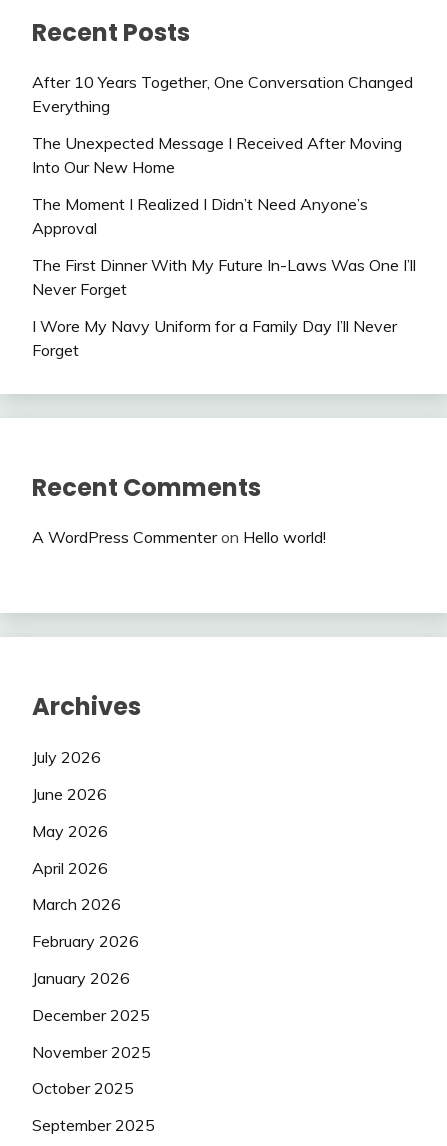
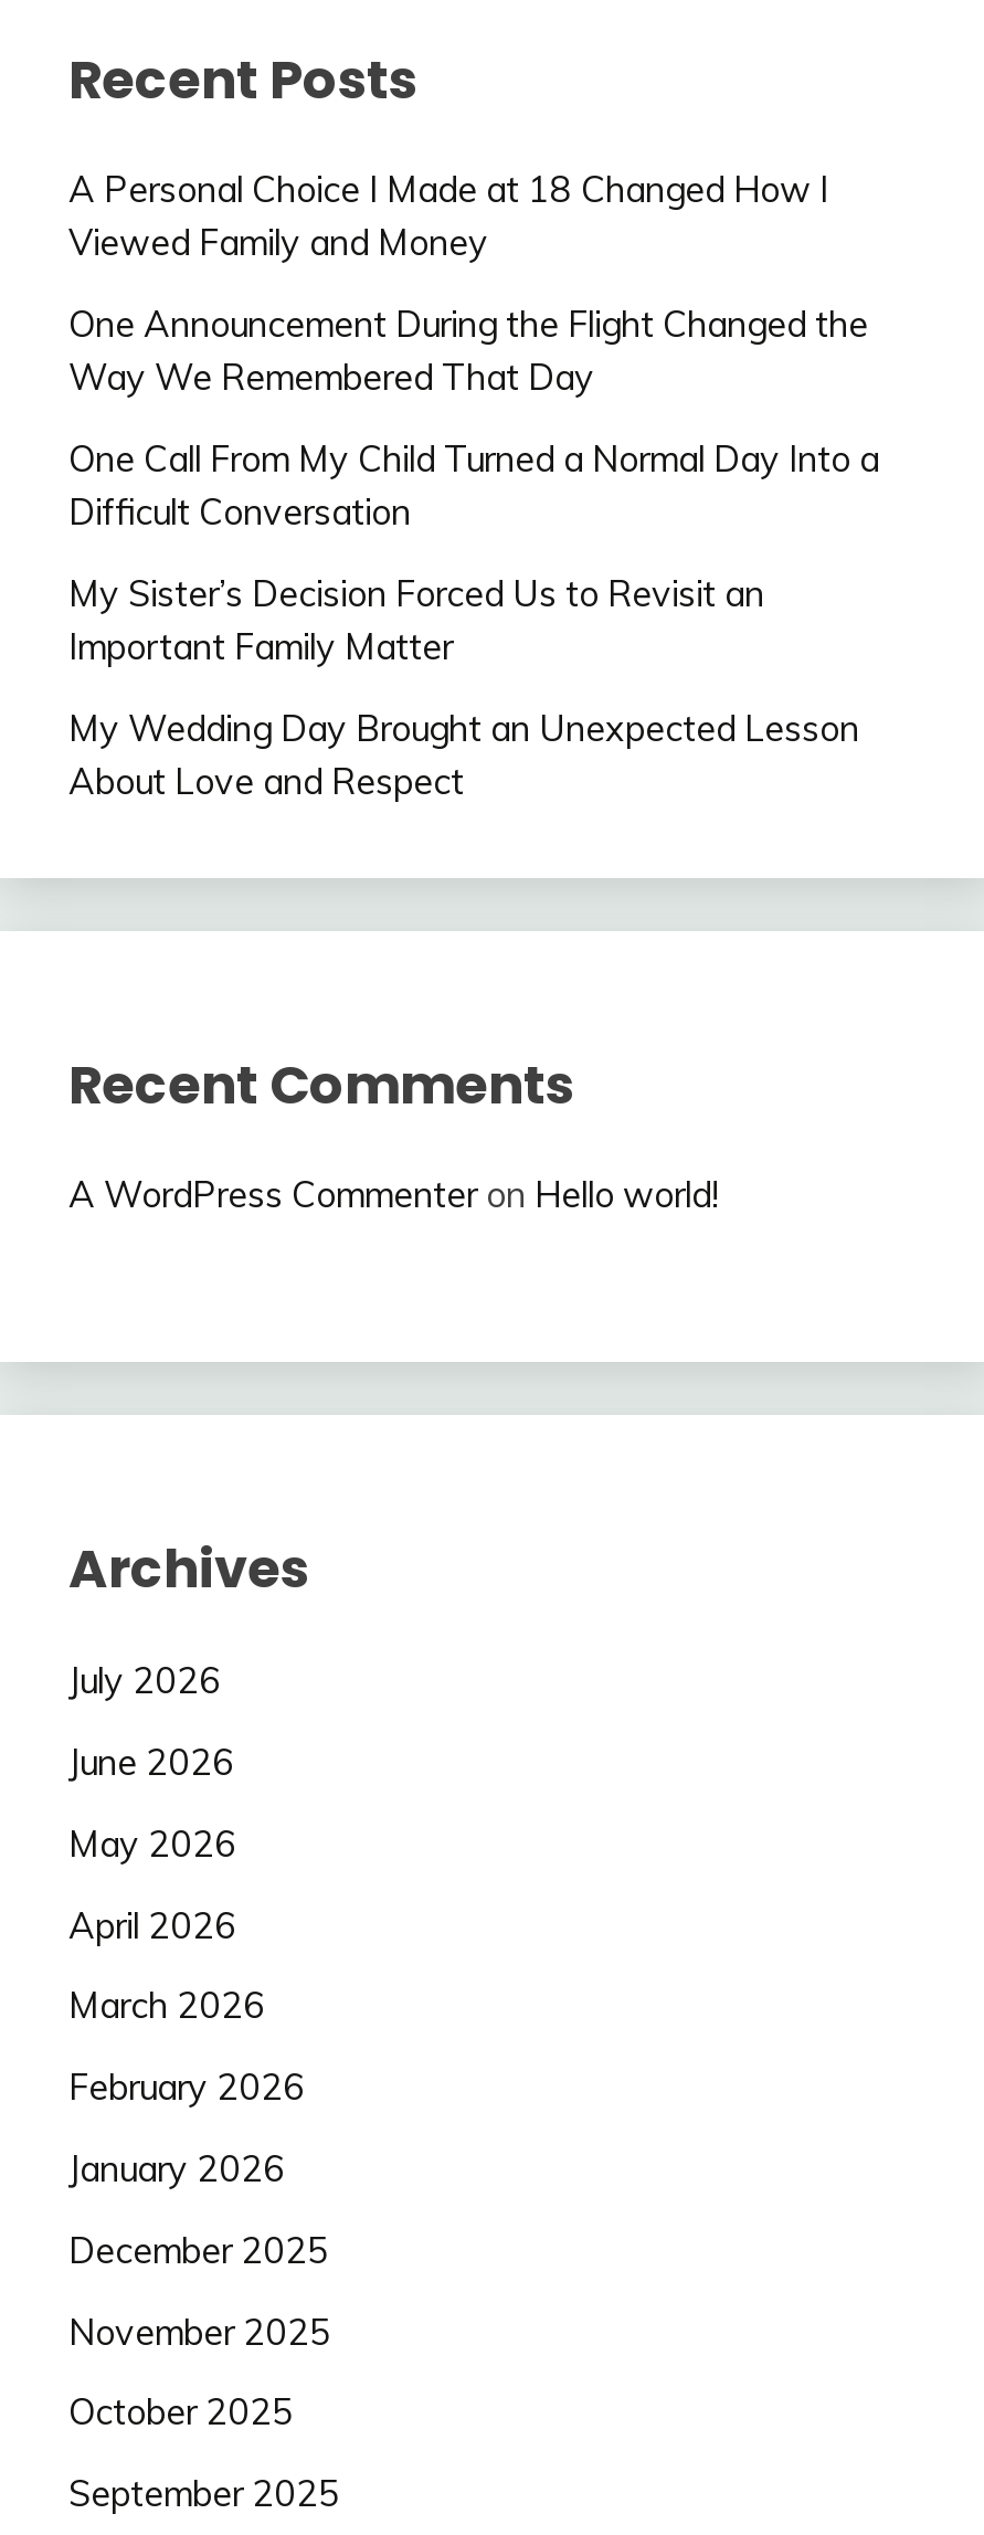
[32,72,413,116] After 10 Years Together, One Conversation Changed | Everything -> [68,168,828,265] A Personal Choice I Made at 18 Changed How I | Viewed Family and Money
[32,133,402,177] The Unexpected Message I Received After Moving | Into Our New Home -> [68,302,868,399] One Announcement During the Flight Changed the | Way We Remembered That Day
[32,194,368,238] The Moment I Realized I Didn’t Need Anyone’s | Approval -> [68,436,879,534] One Call From My Child Turned a Normal Day Into a | Difficult Conversation
[32,255,416,299] The First Dinner With My Future In-Laws Was One I’ll | Never Forget -> [68,571,764,668] My Sister’s Decision Forced Us to Revisit an | Important Family Matter
[32,316,397,360] I Wore My Navy Uniform for a Family Day I’ll Never | Forget -> [68,705,859,802] My Wedding Day Brought an Unexpected Lesson | About Love and Respect

